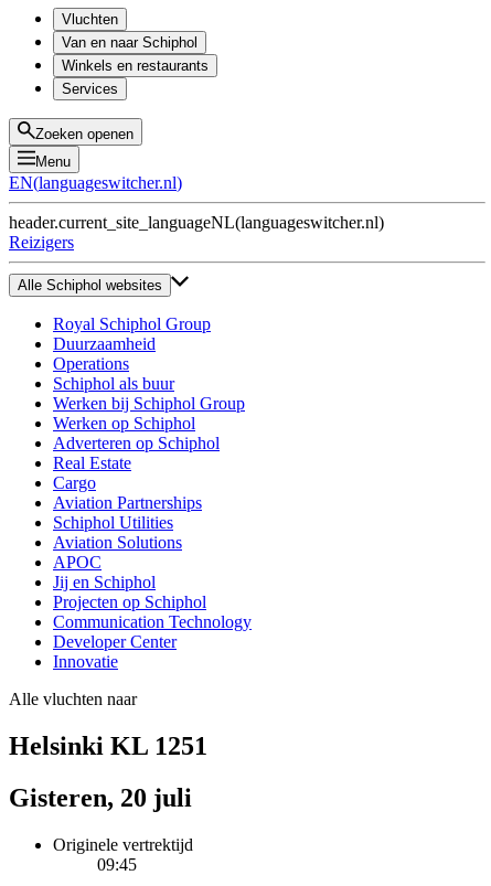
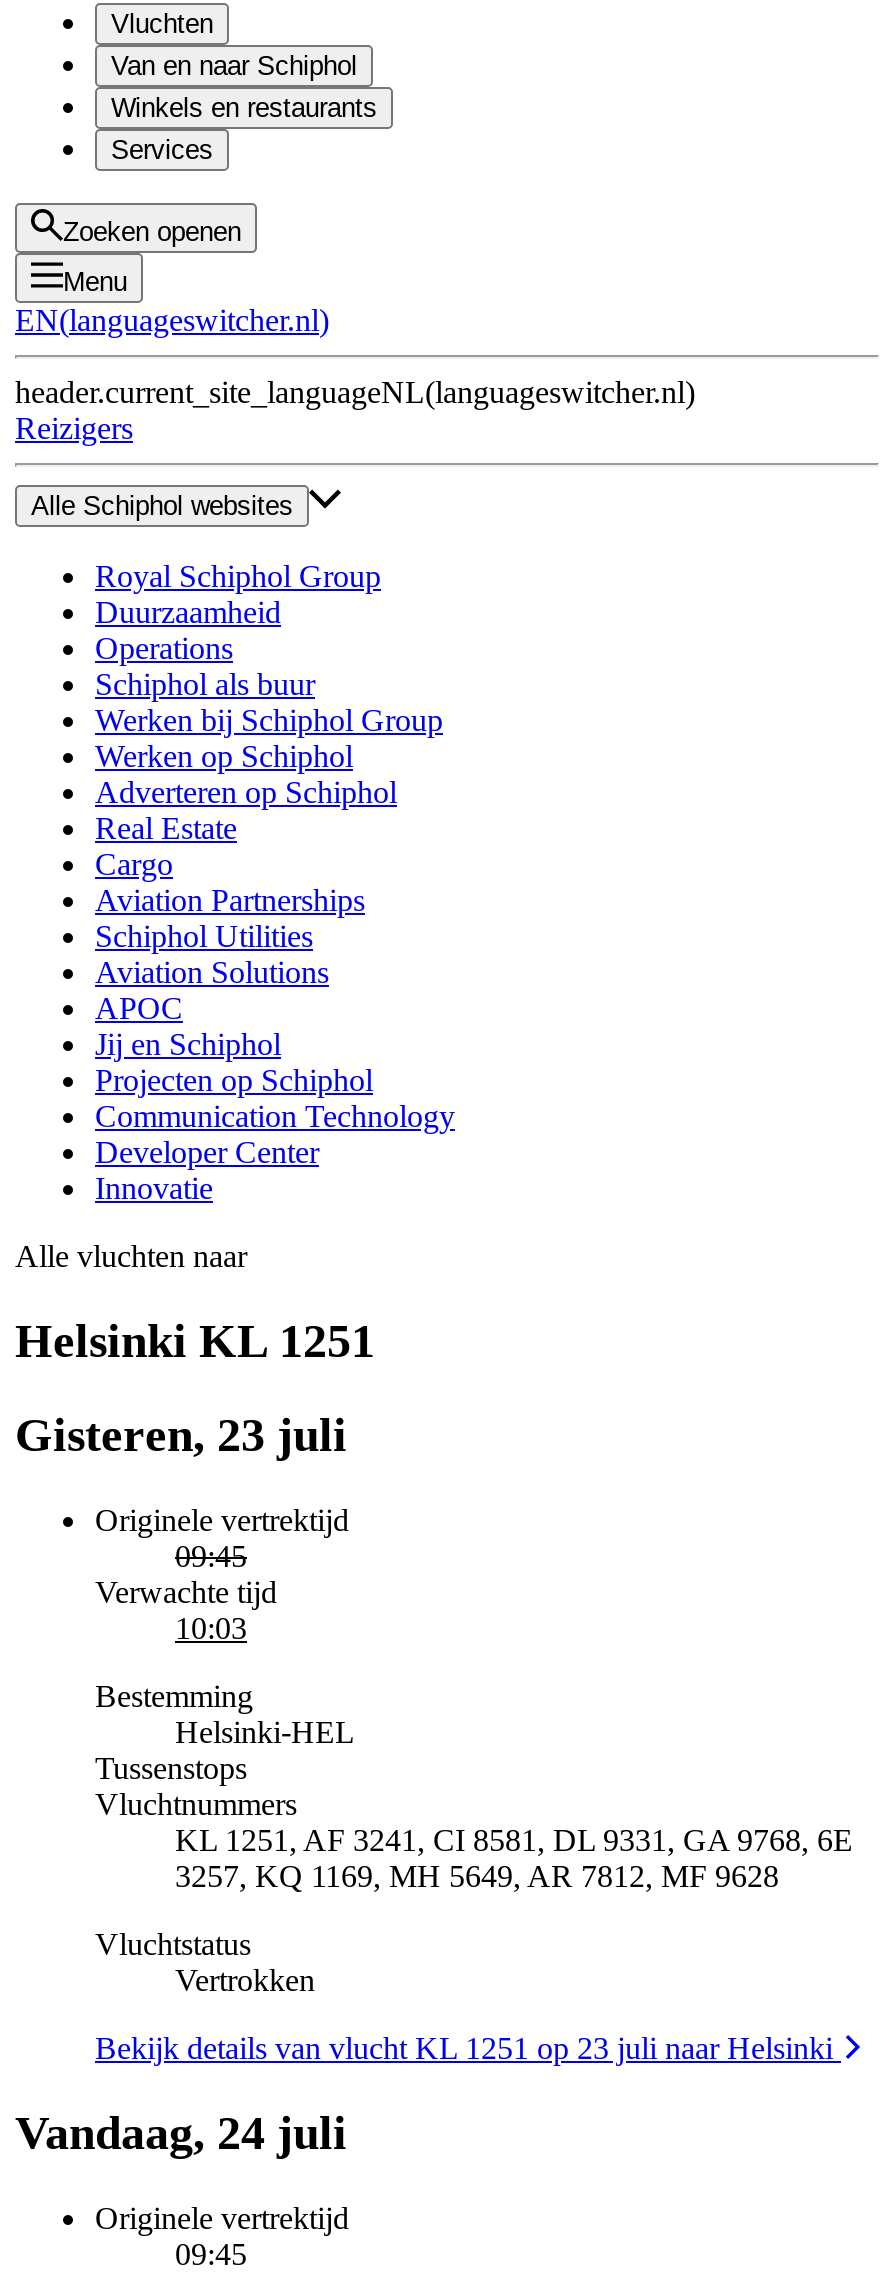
[9,783,192,812] Gisteren, 20 juli -> [15,1409,853,2158] Gisteren, 23 juli | Originele vertrektijd | 09:45 | Verwachte tijd | 10:03 | Bestemming | Helsinki-HEL | Tussenstops | Vluchtnummers | KL 1251, AF 3241, CI 8581, DL 9331, GA 9768, 6E | 3257, KQ 1169, MH 5649, AR 7812, MF 9628 | Vluchtstatus | Vertrokken | Bekijk details van vlucht KL 1251 op 23 juli naar Helsinki | Vandaag, 24 juli

